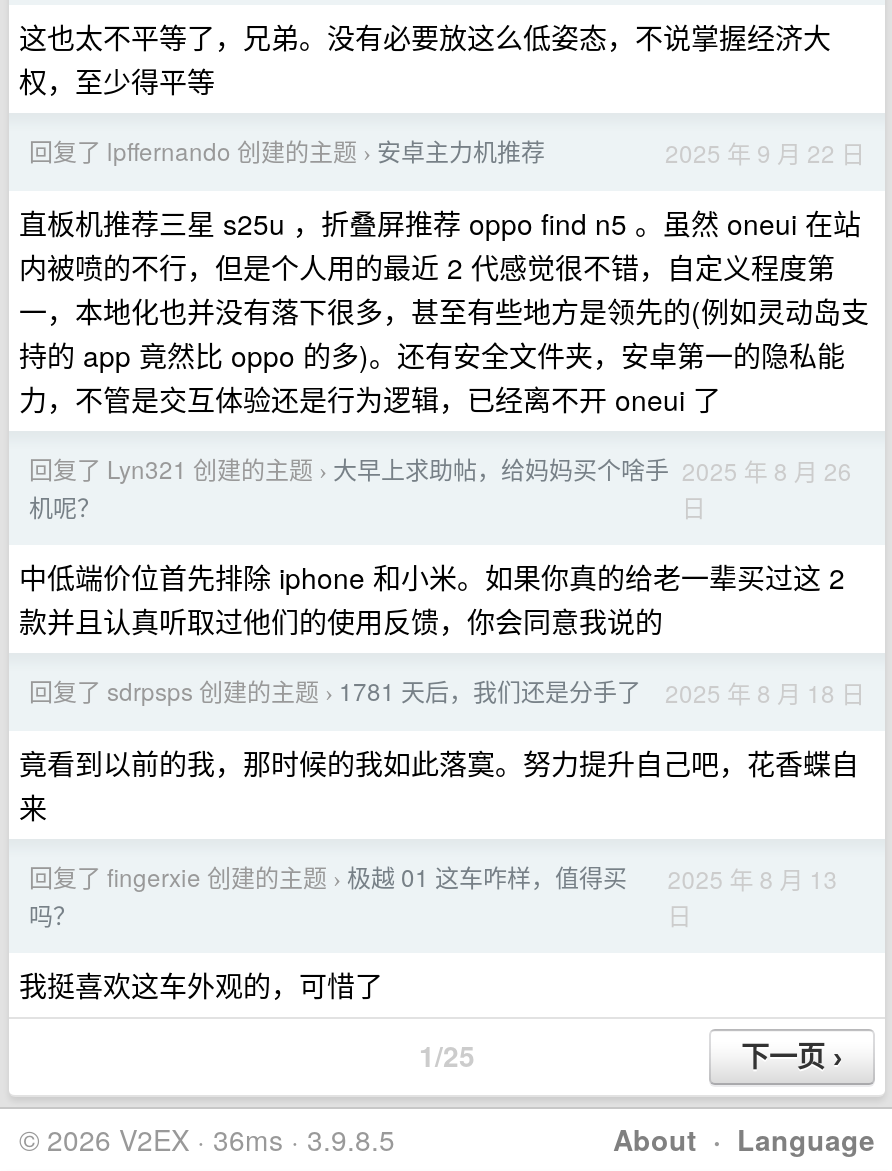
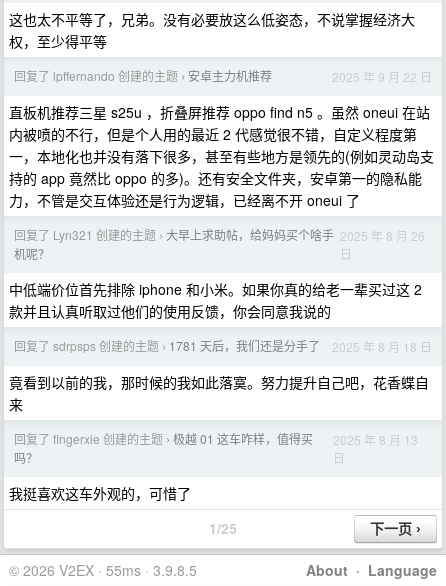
[19,1119,395,1159] © 2026 V2EX · 36ms · 3.9.8.5 -> [9,560,197,580] © 2026 V2EX · 55ms · 3.9.8.5

